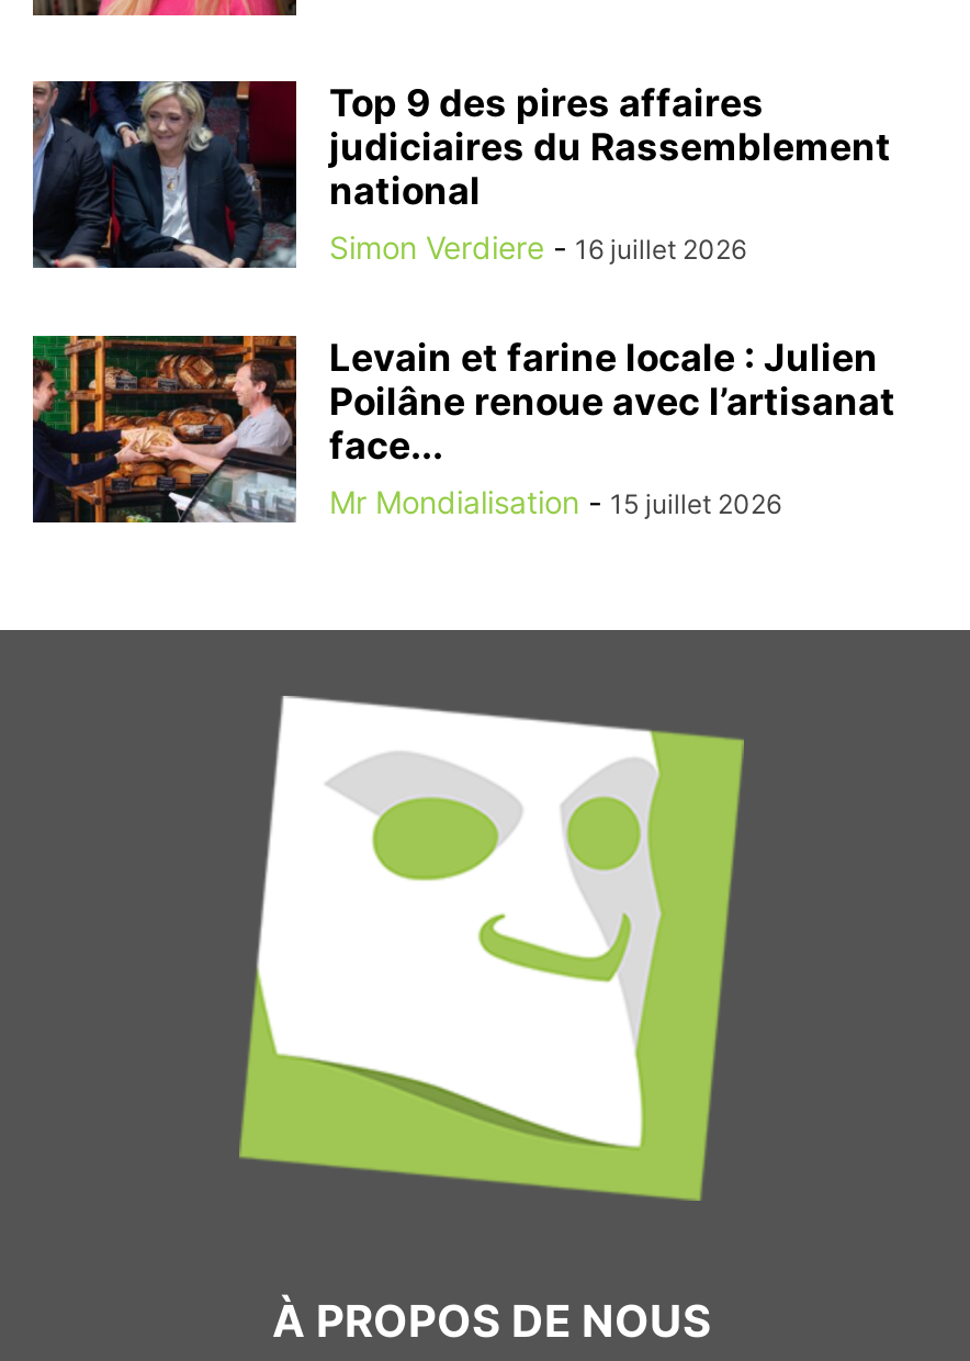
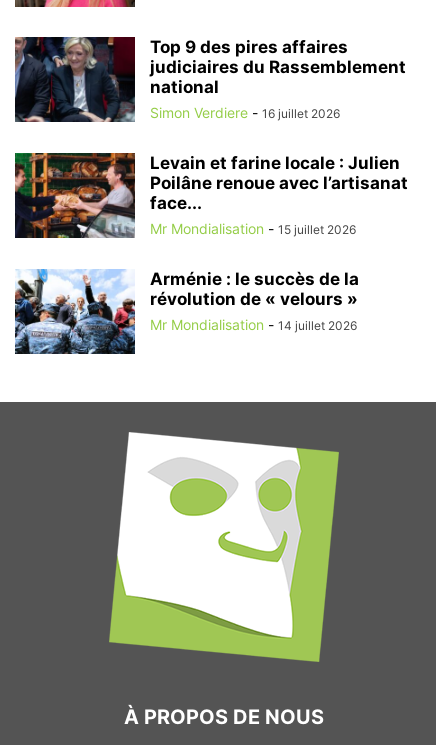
none -> [14,268,359,355] [image] | Arménie : le succès de la | révolution de « velours » | Mr Mondialisation - 14 juillet 2026

